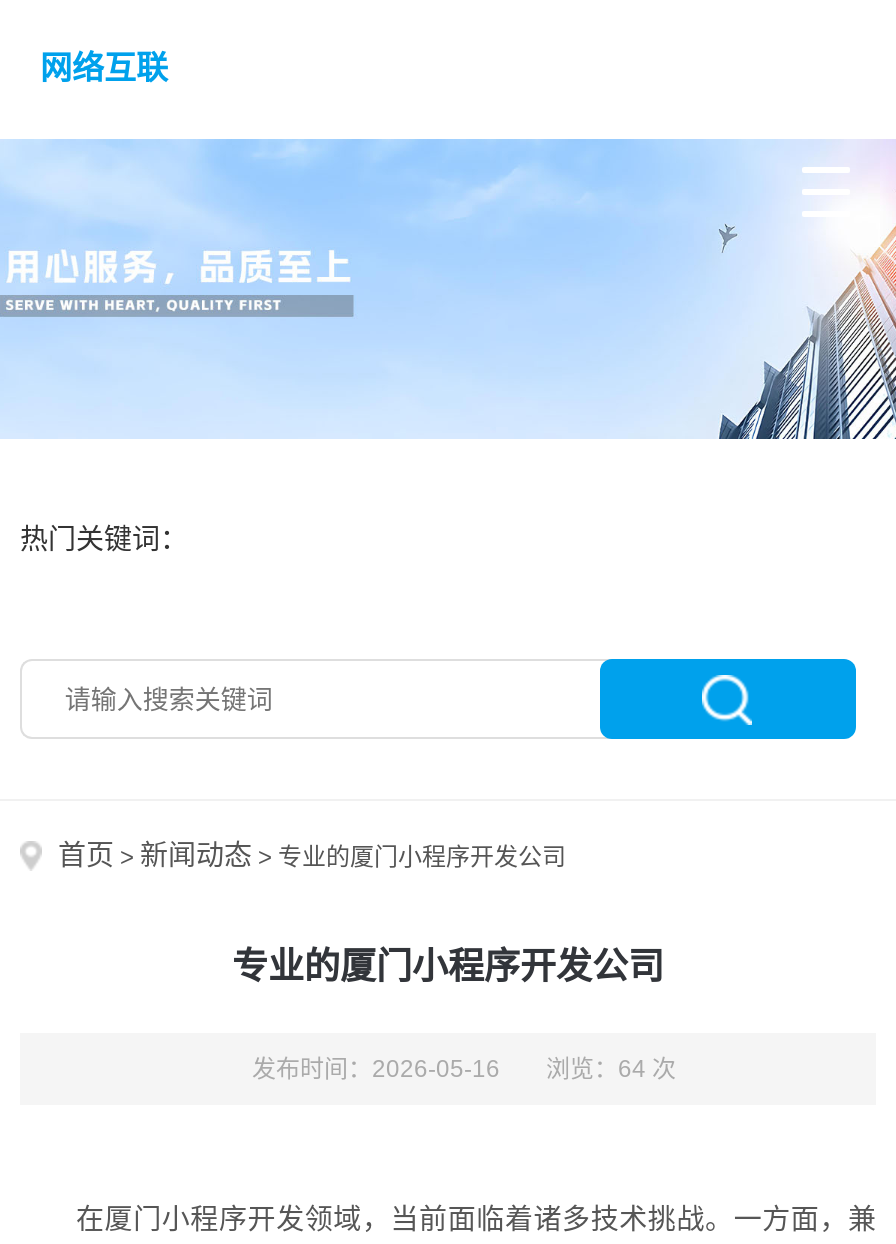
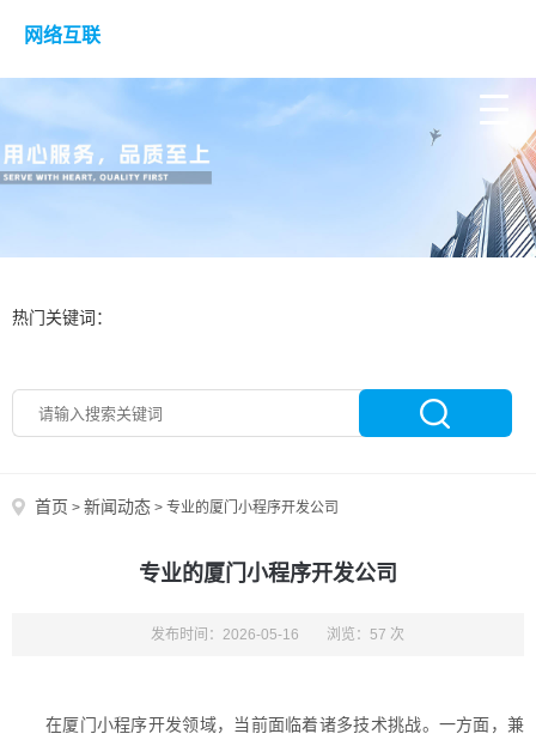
[252,1055,676,1083] 发布时间：2026-05-16 浏览：64 次 -> [151,626,404,643] 发布时间：2026-05-16 浏览：57 次

